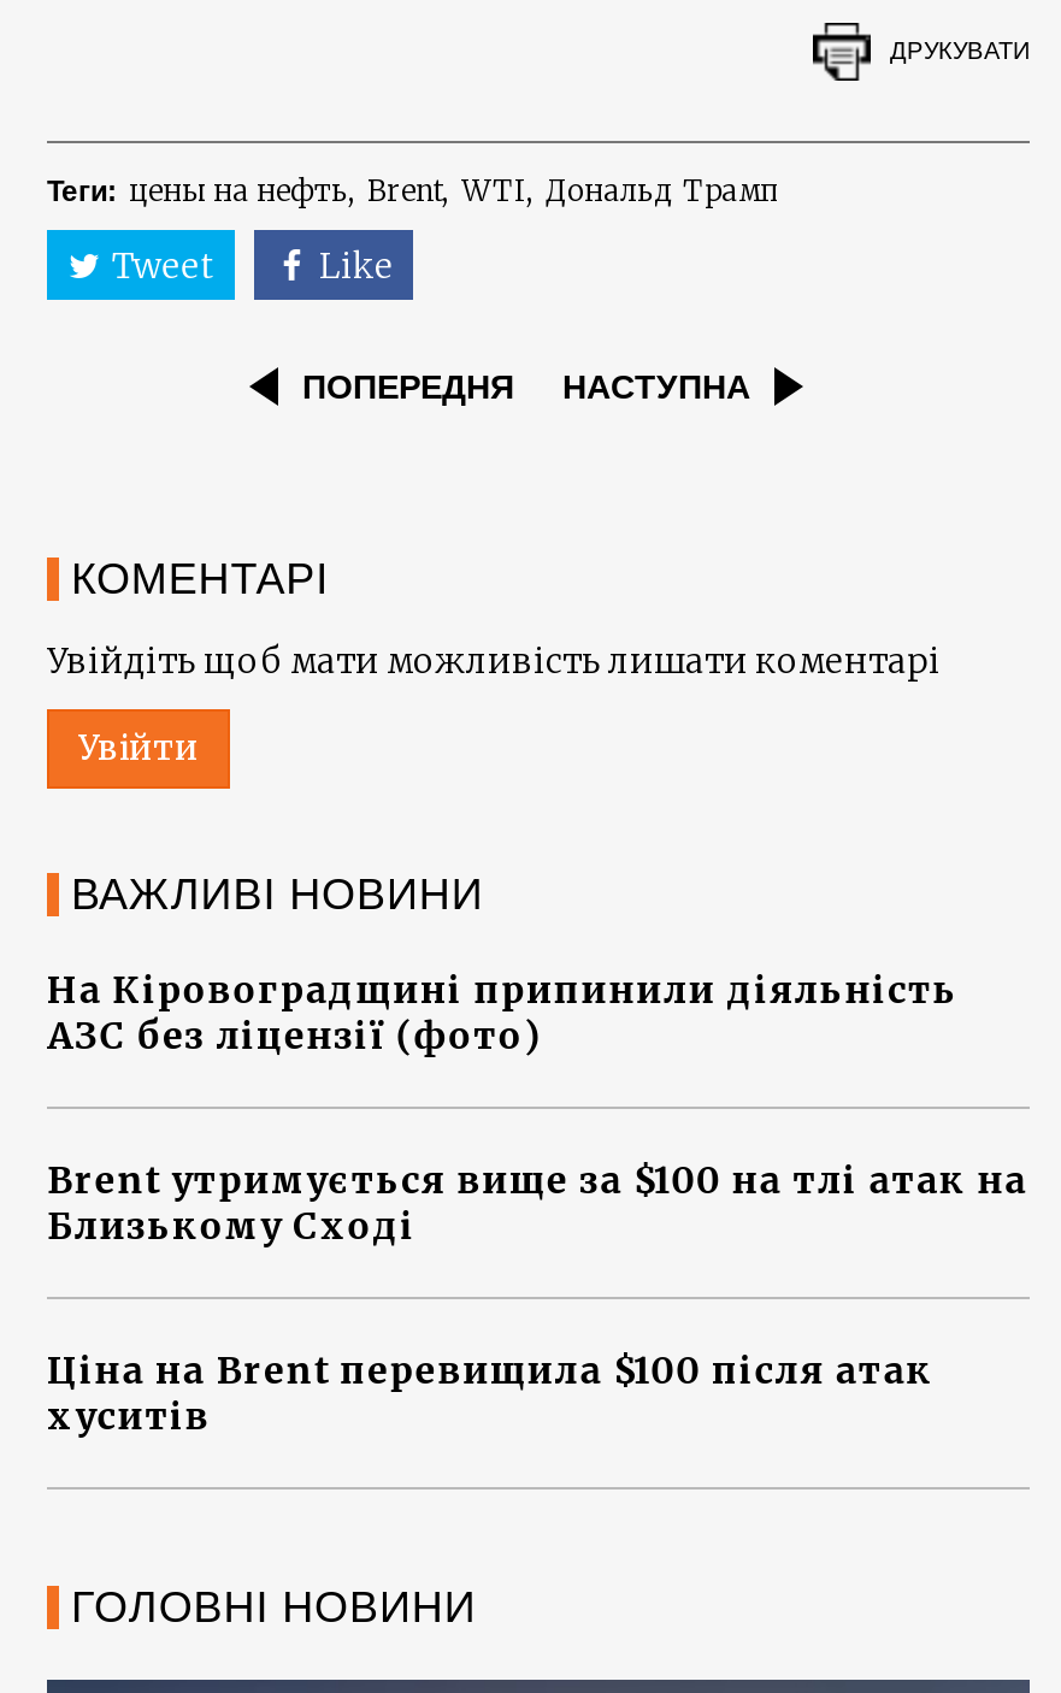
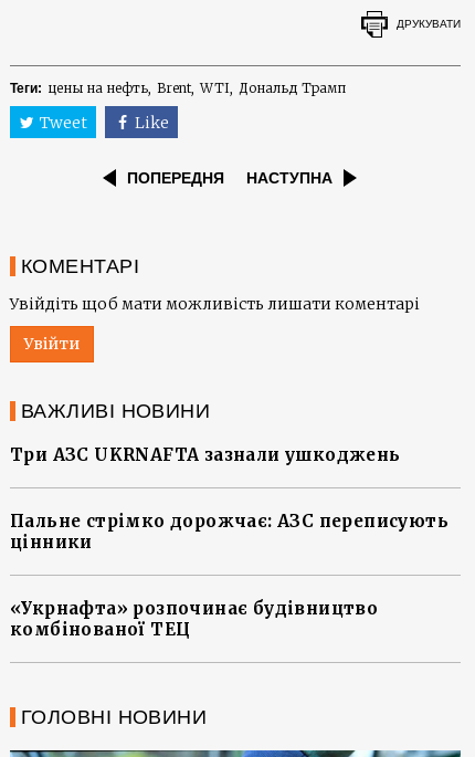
[47,967,958,1059] На Кіровоградщині припинили діяльність | АЗС без ліцензії (фото) -> [10,444,401,465] Три АЗС UKRNAFTA зазнали ушкоджень
[47,1157,1027,1249] Brent утримується вище за $100 на тлі атак на | Близькому Сході -> [10,511,448,553] Пальне стрімко дорожчає: АЗС переписують | цінники
[47,1348,933,1439] Ціна на Brent перевищила $100 після атак | хуситів -> [10,598,378,640] «Укрнафта» розпочинає будівництво | комбінованої ТЕЦ

